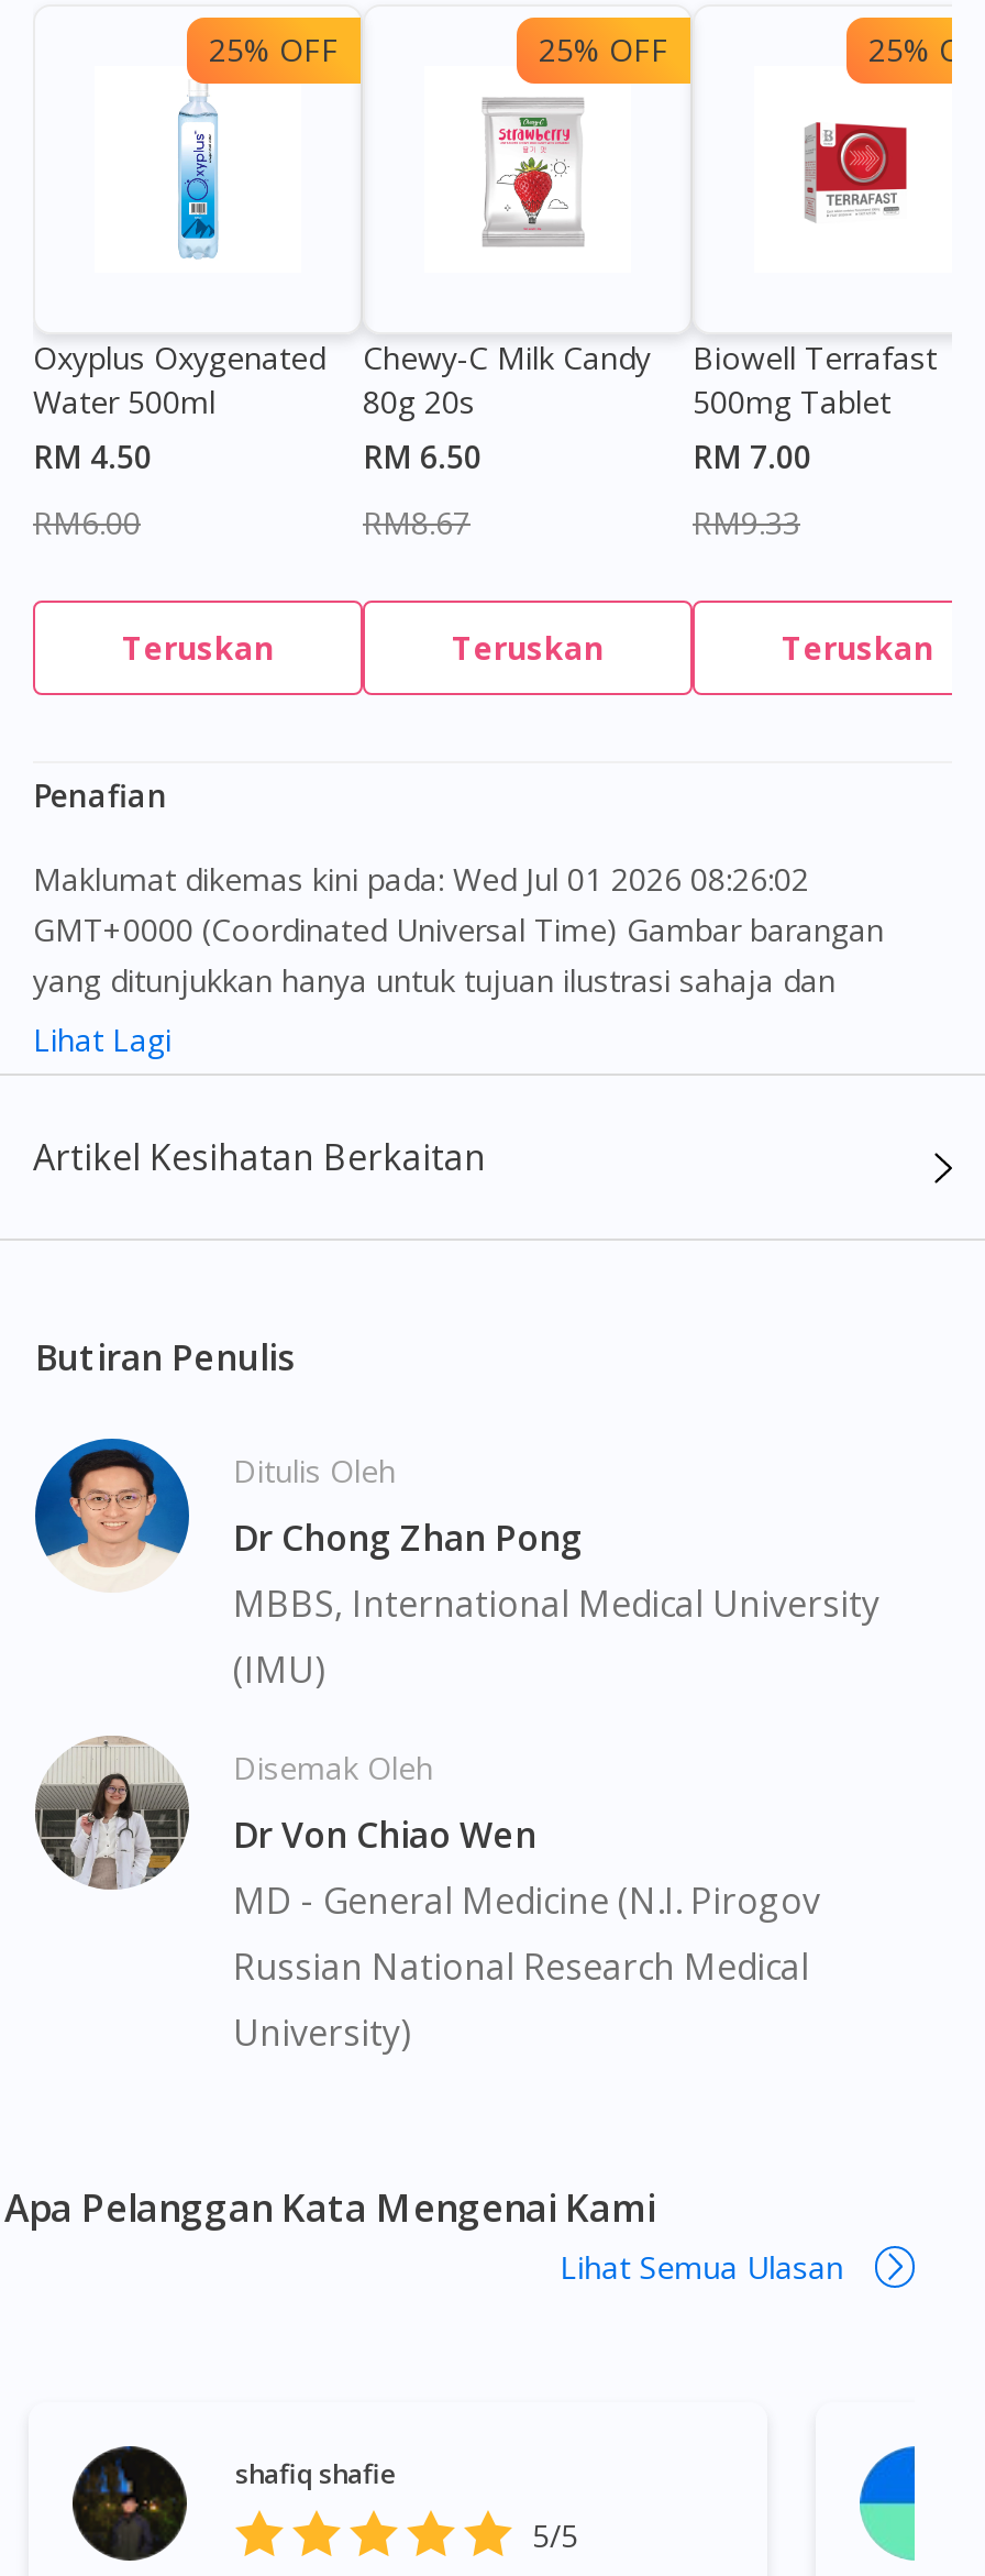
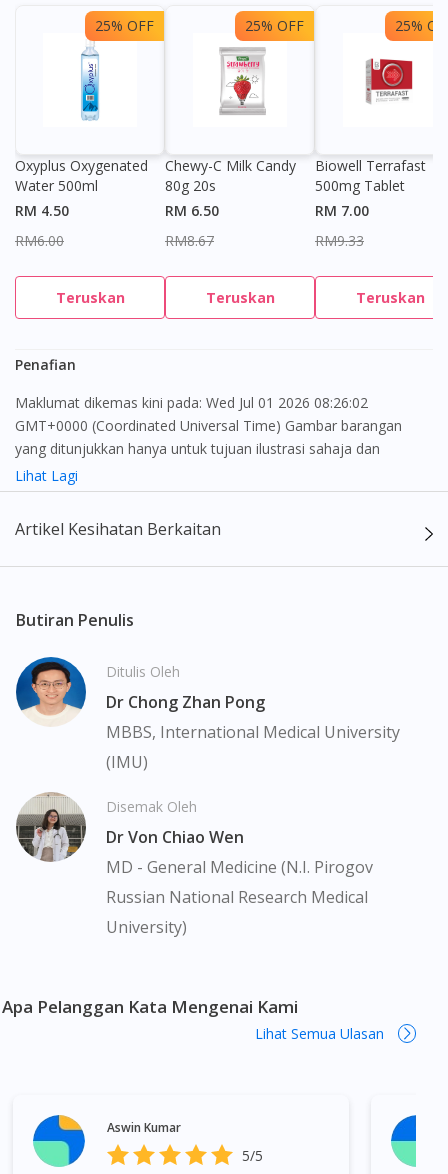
[235,2456,396,2493] shafiq shafie -> [107,1119,181,1136] Aswin Kumar

